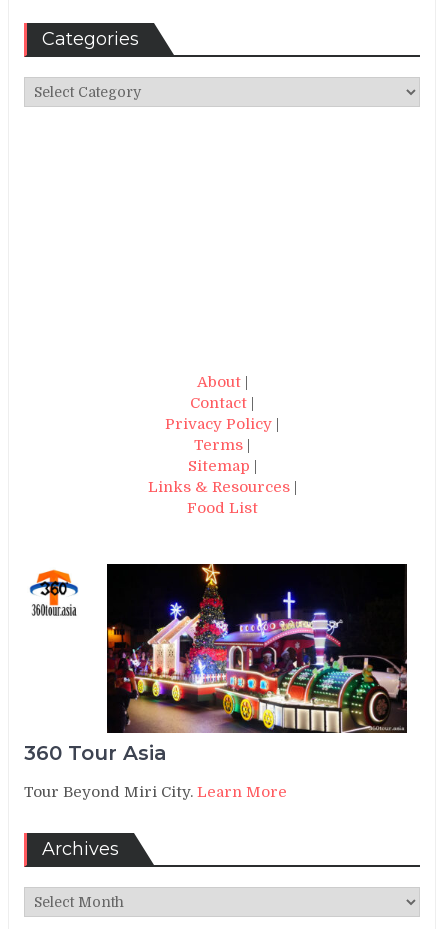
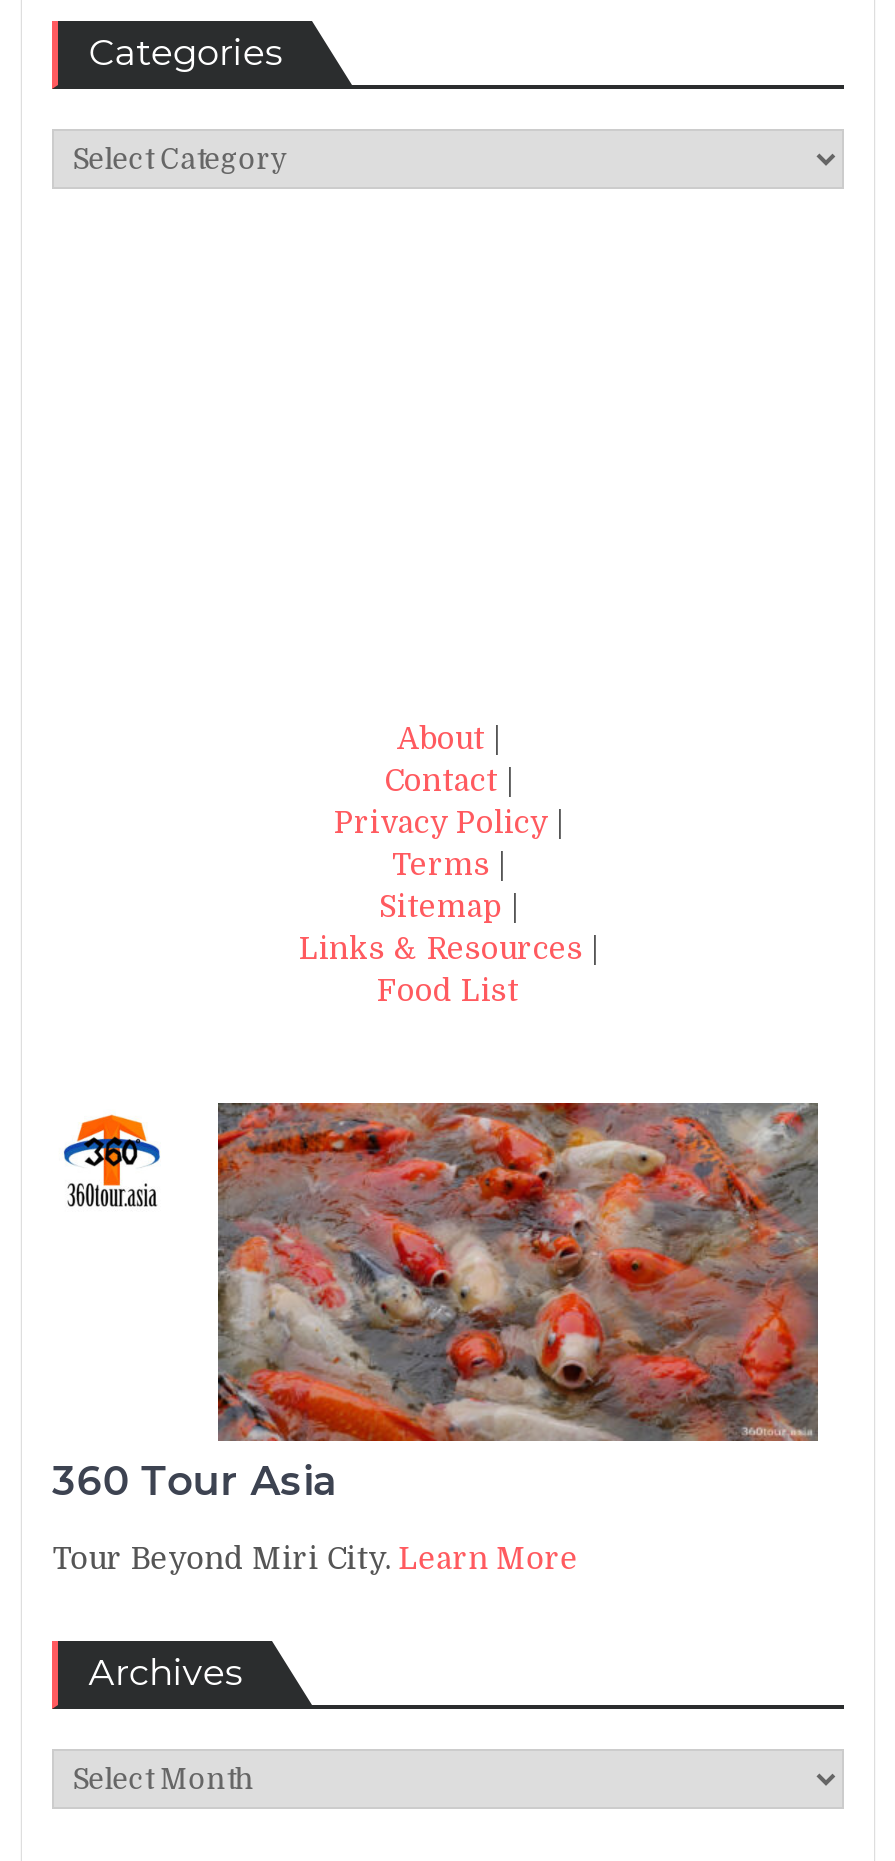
[106,563,408,734] [image] -> [216,1101,820,1443] [image]

